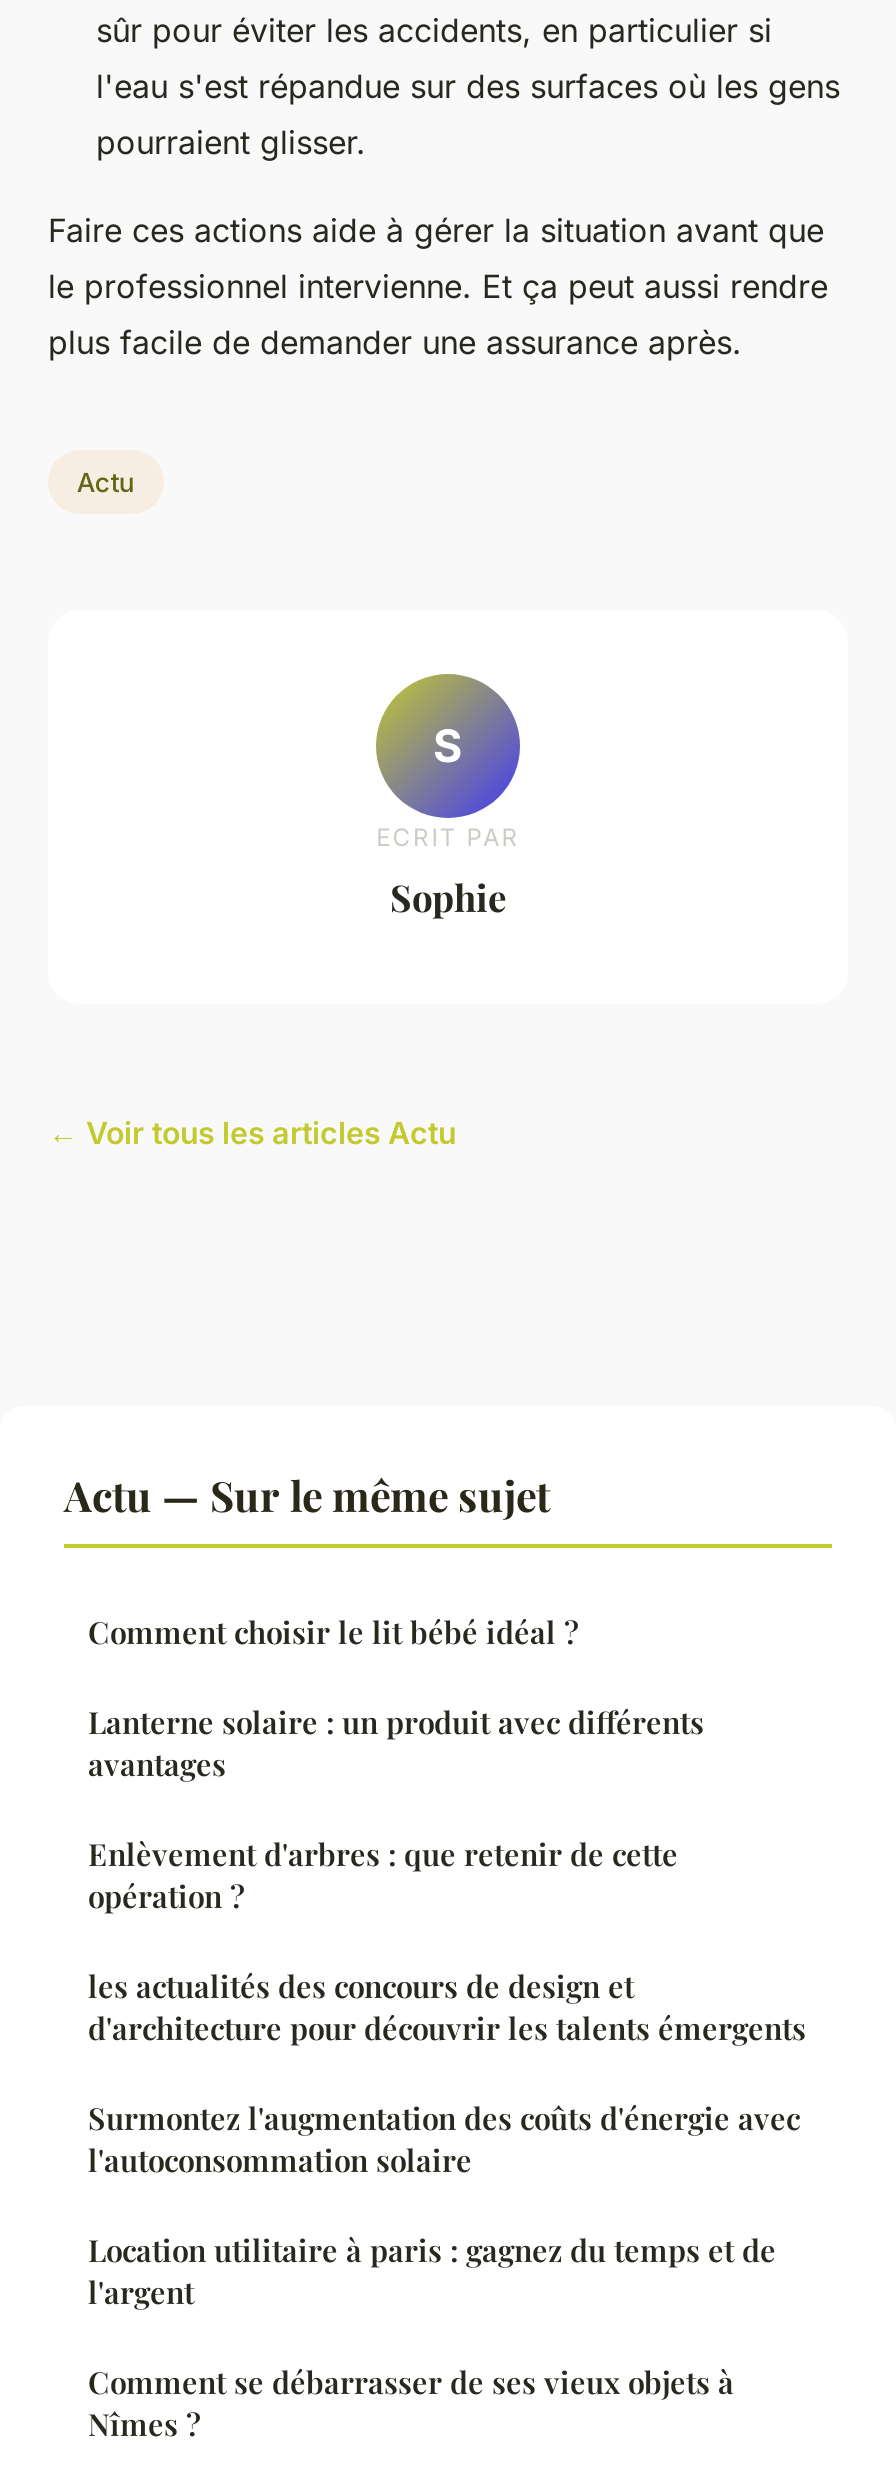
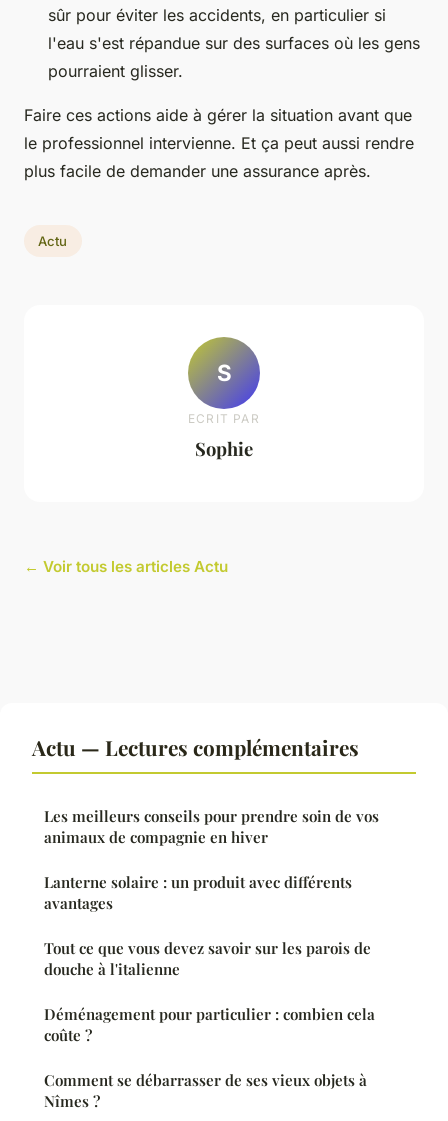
[64,1466,550,1522] Actu — Sur le même sujet -> [32,733,359,761] Actu — Lectures complémentaires
[88,1612,578,1652] Comment choisir le lit bébé idéal ? -> [44,806,379,847] Les meilleurs conseils pour prendre soin de vos | animaux de compagnie en hiver
moved [88,1702,704,1784] -> [44,872,352,913]: Lanterne solaire : un produit avec différents | avantages
[88,1834,806,2312] Enlèvement d'arbres : que retenir de cette | opération ? | les actualités des concours de design et | d'architecture pour découvrir les talents émergents | Surmontez l'augmentation des coûts d'énergie avec | l'autoconsommation solaire | Location utilitaire à paris : gagnez du temps et de | l'argent -> [44,938,375,1045] Tout ce que vous devez savoir sur les parois de | douche à l'italienne | Déménagement pour particulier : combien cela | coûte ?

